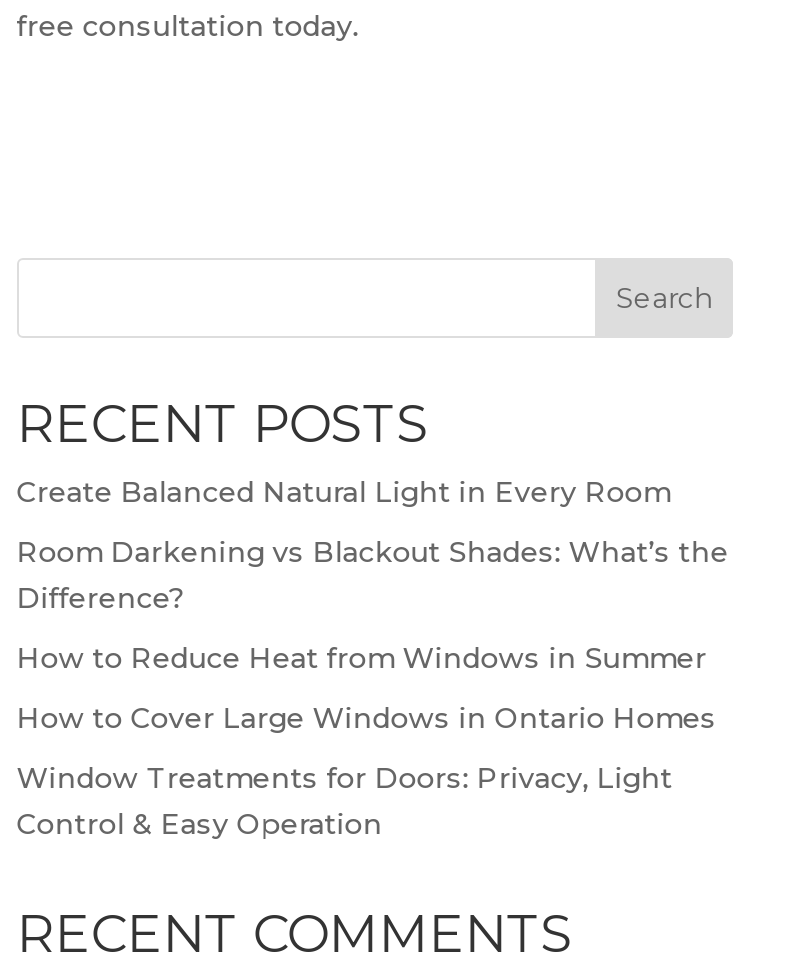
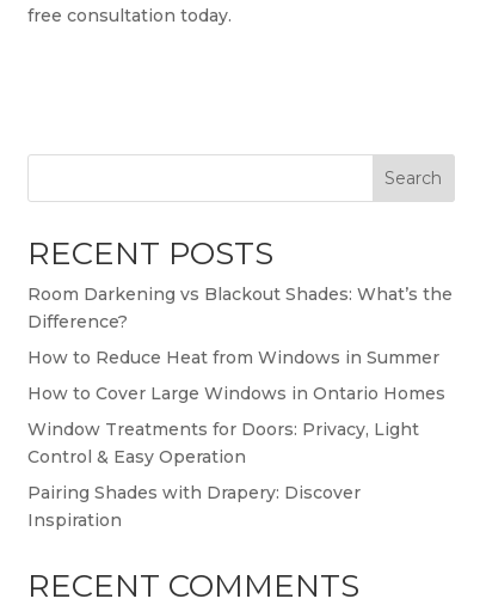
[17,473,671,509] Create Balanced Natural Light in Every Room -> none
moved [17,533,729,841] -> [27,283,452,467]: Room Darkening vs Blackout Shades: What’s the | Difference? | How to Reduce Heat from Windows in Summer | How to Cover Large Windows in Ontario Homes | Window Treatments for Doors: Privacy, Light | Control & Easy Operation
none -> [27,482,360,531] Pairing Shades with Drapery: Discover | Inspiration

